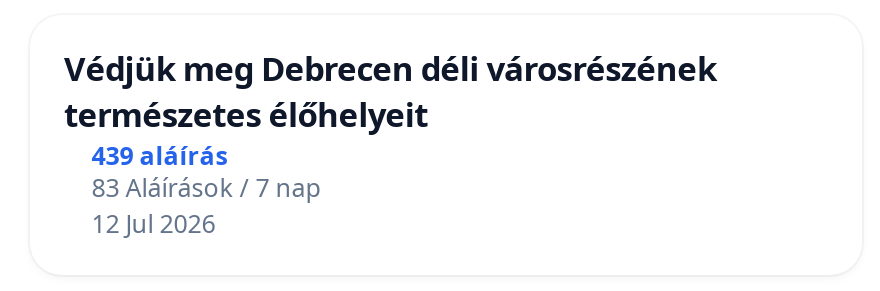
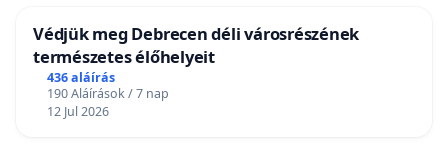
[92,139,228,173] 439 aláírás -> [47,69,115,86] 436 aláírás
[92,171,322,205] 83 Aláírások / 7 nap -> [47,85,169,102] 190 Aláírások / 7 nap

